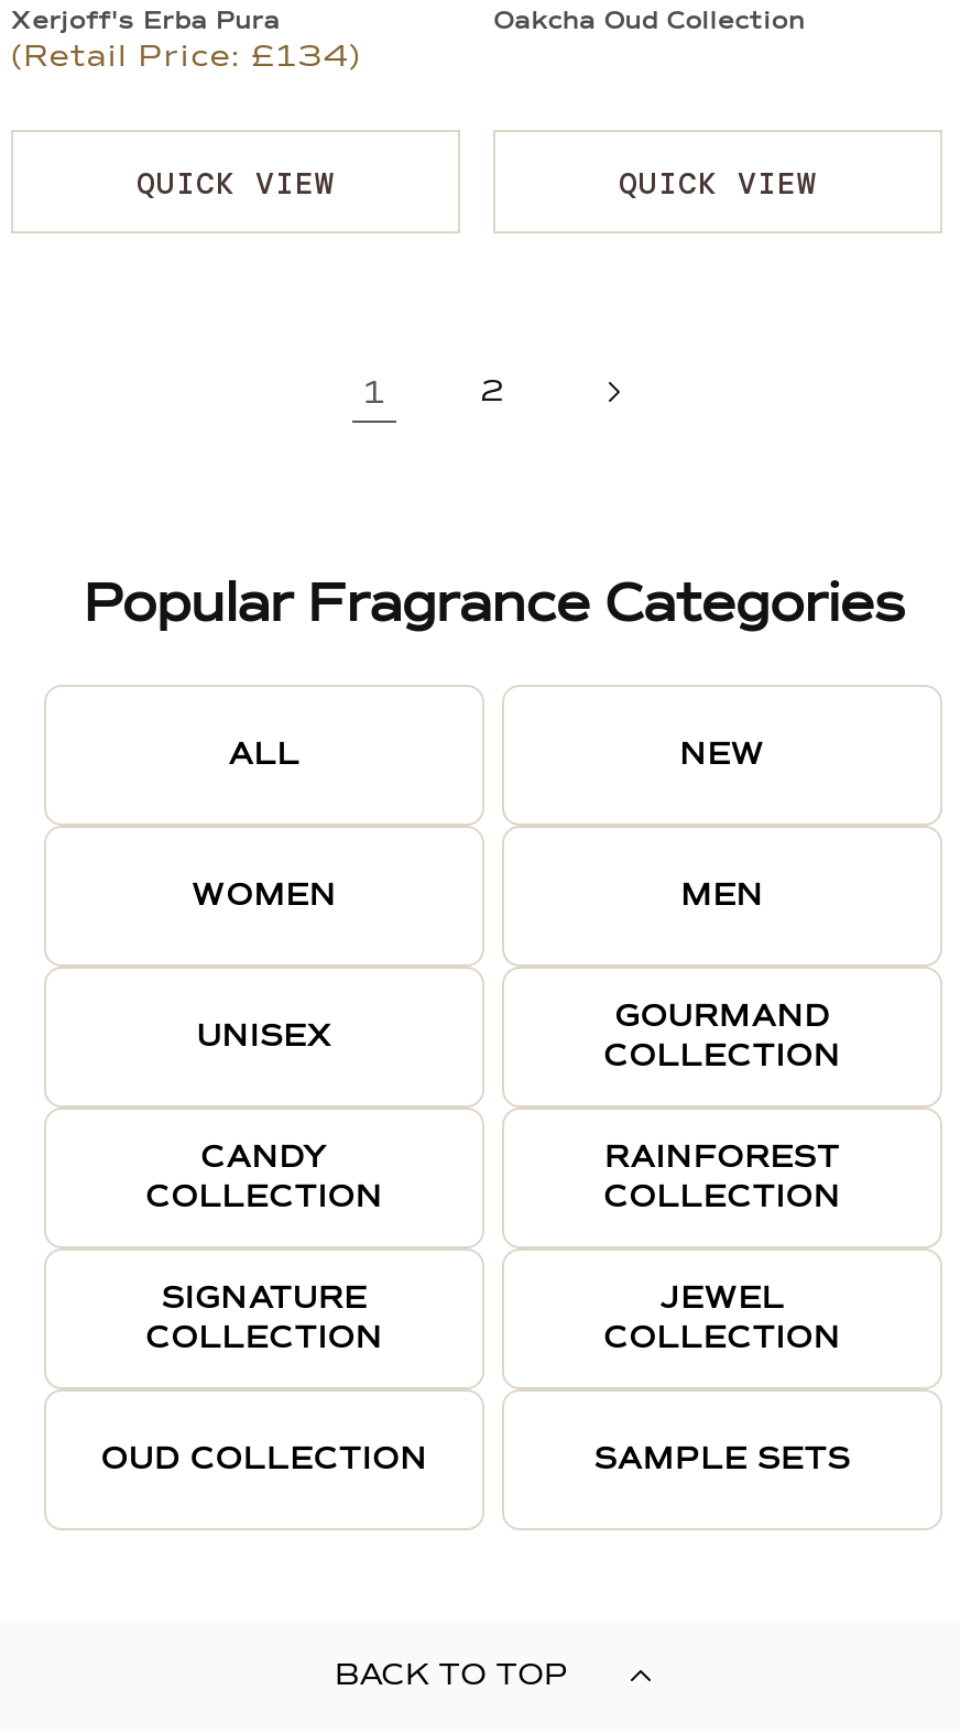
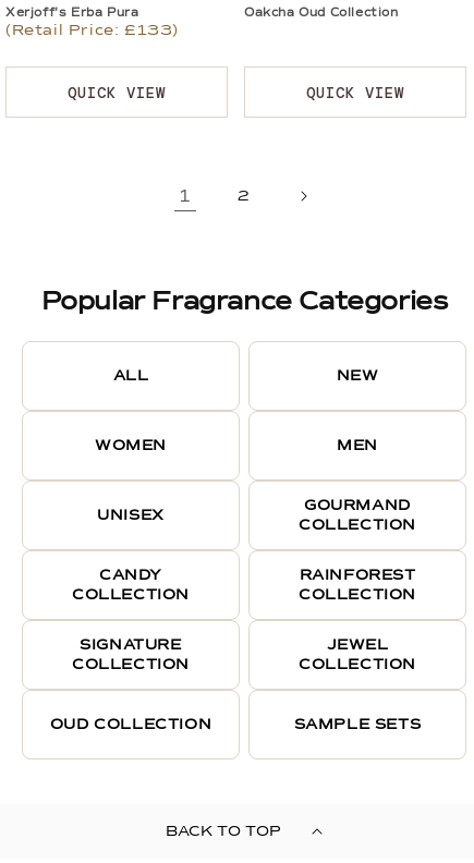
[11,42,361,73] (Retail Price: £134) -> [5,23,179,38] (Retail Price: £133)

